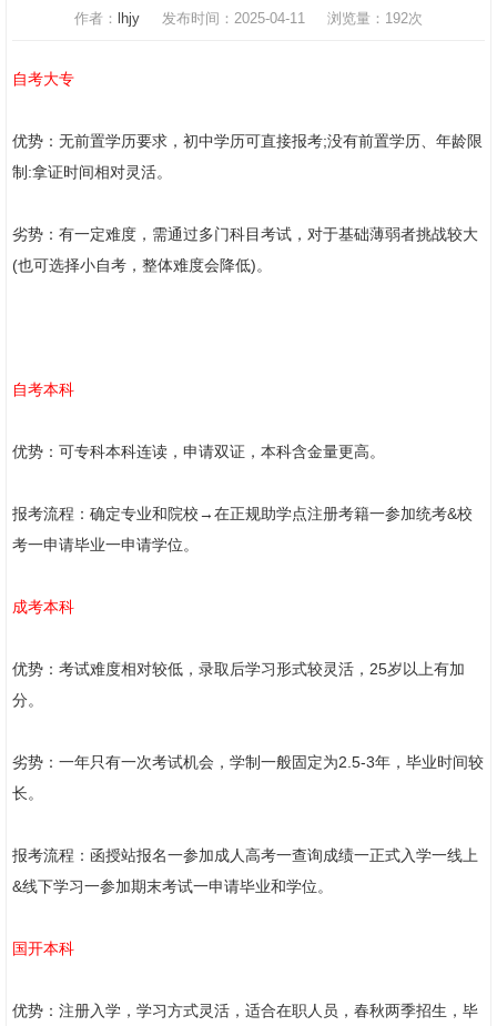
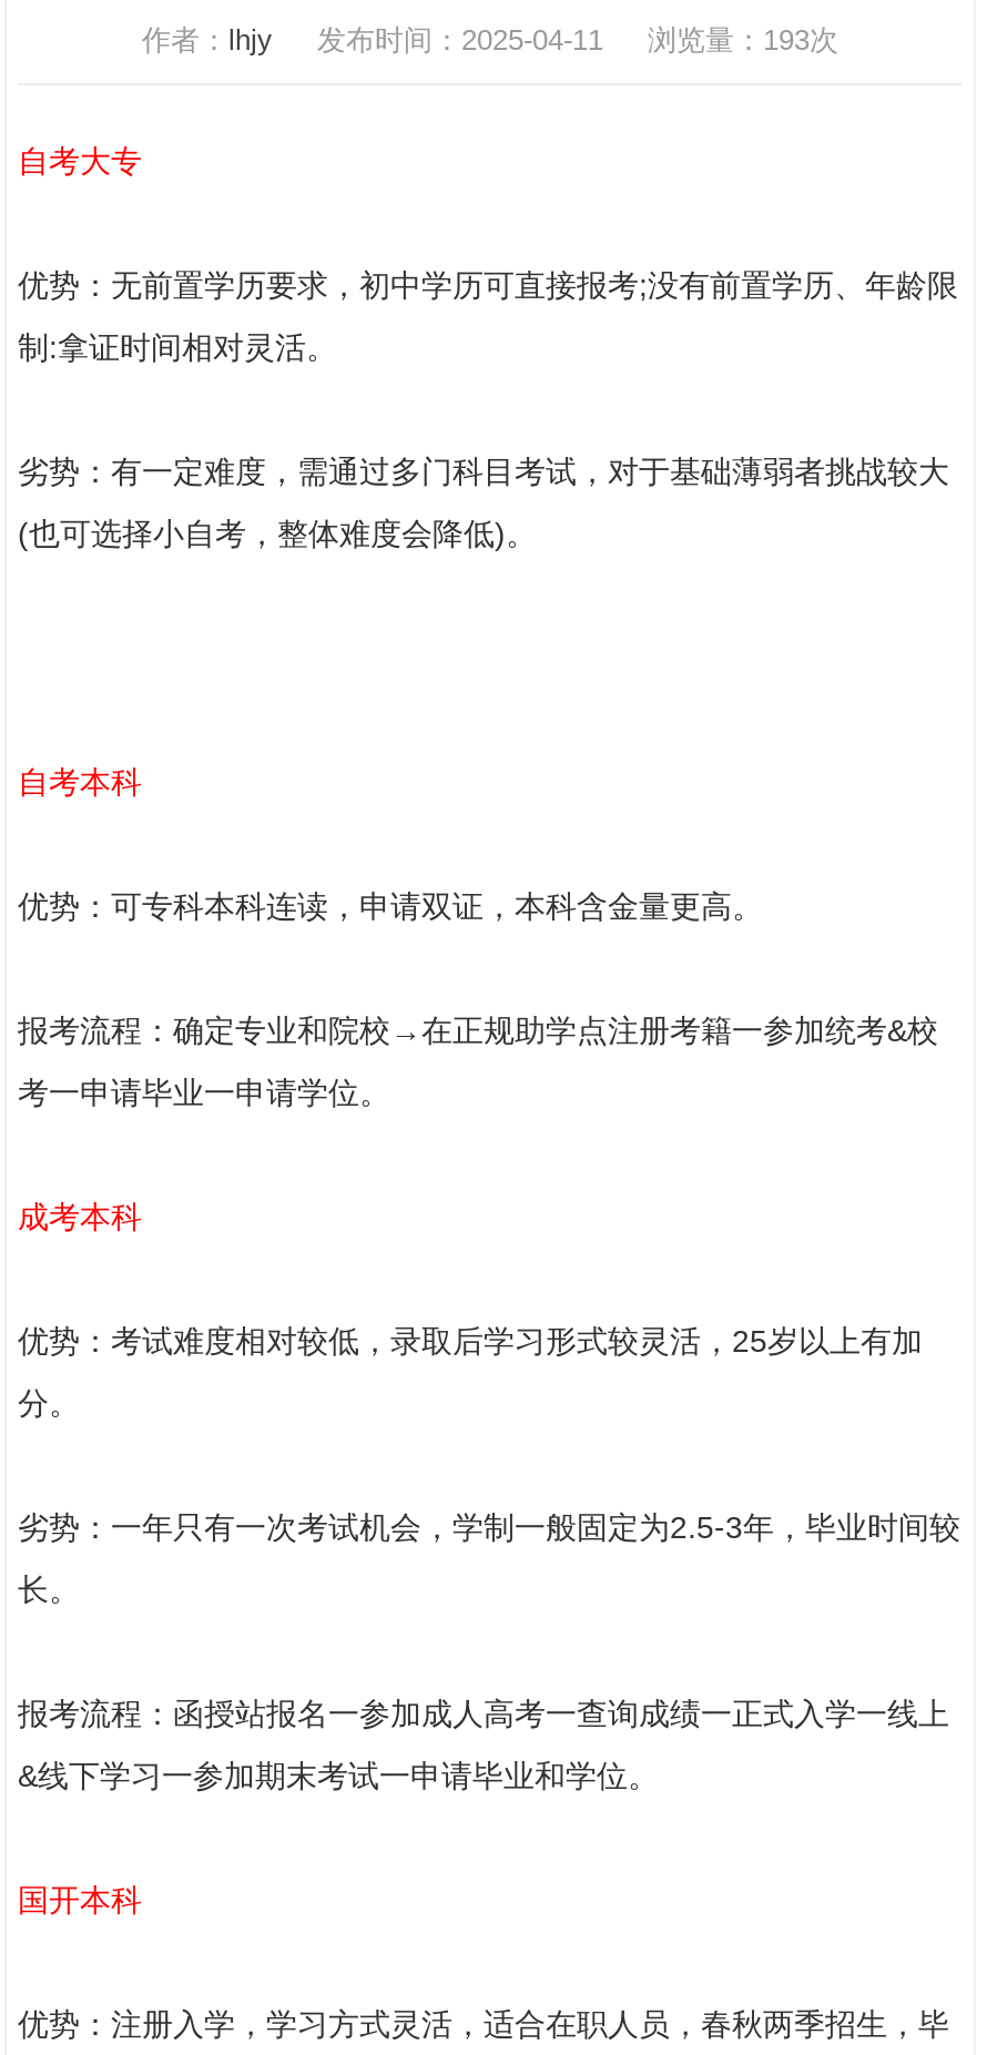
[74,10,423,27] 作者：lhjy 发布时间：2025-04-11 浏览量：192次 -> [142,23,838,57] 作者：lhjy 发布时间：2025-04-11 浏览量：193次

